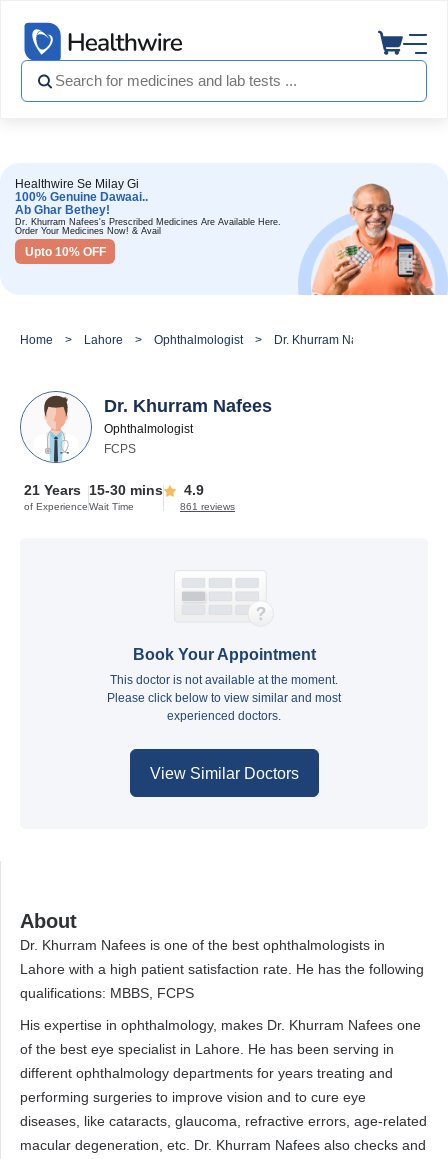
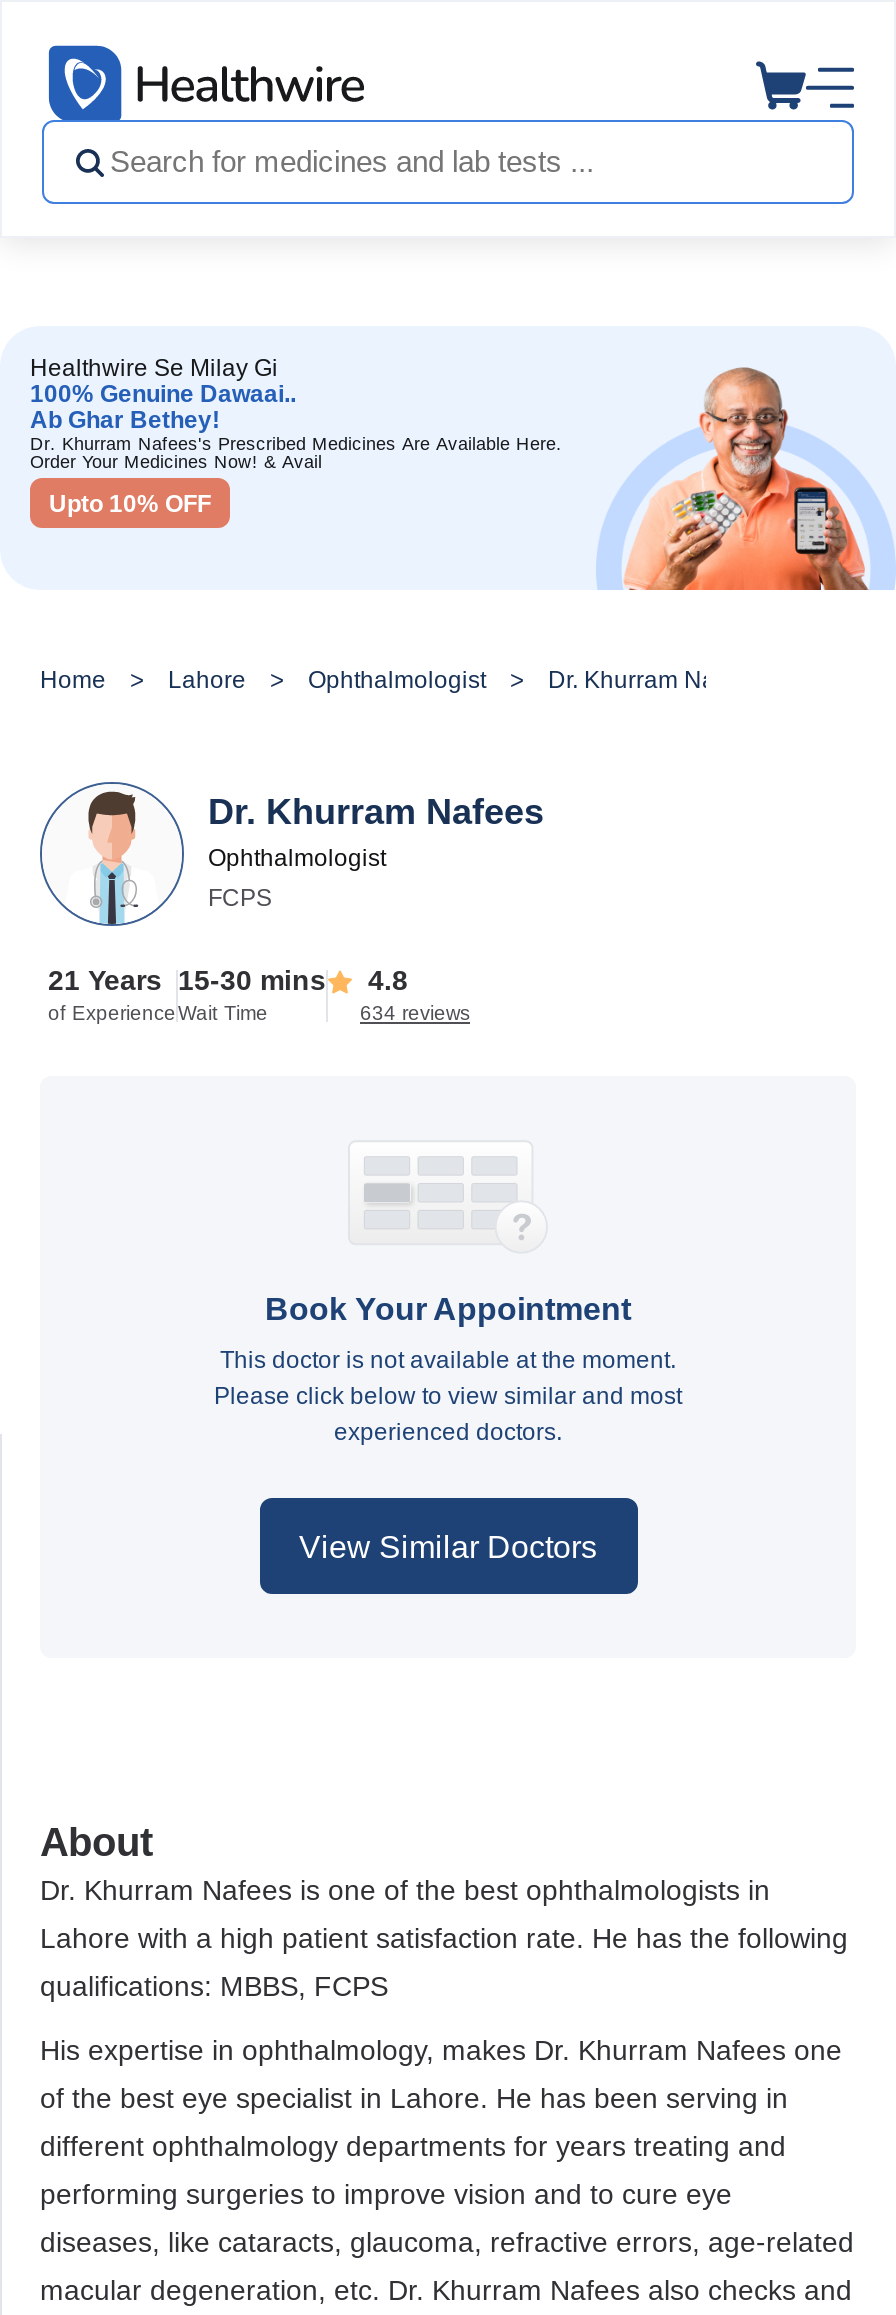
[24,482,204,498] 21 Years 15-30 mins 4.9 -> [48,964,408,996] 21 Years 15-30 mins 4.8
[180,501,235,512] 861 reviews -> [360,1002,470,1024] 634 reviews

